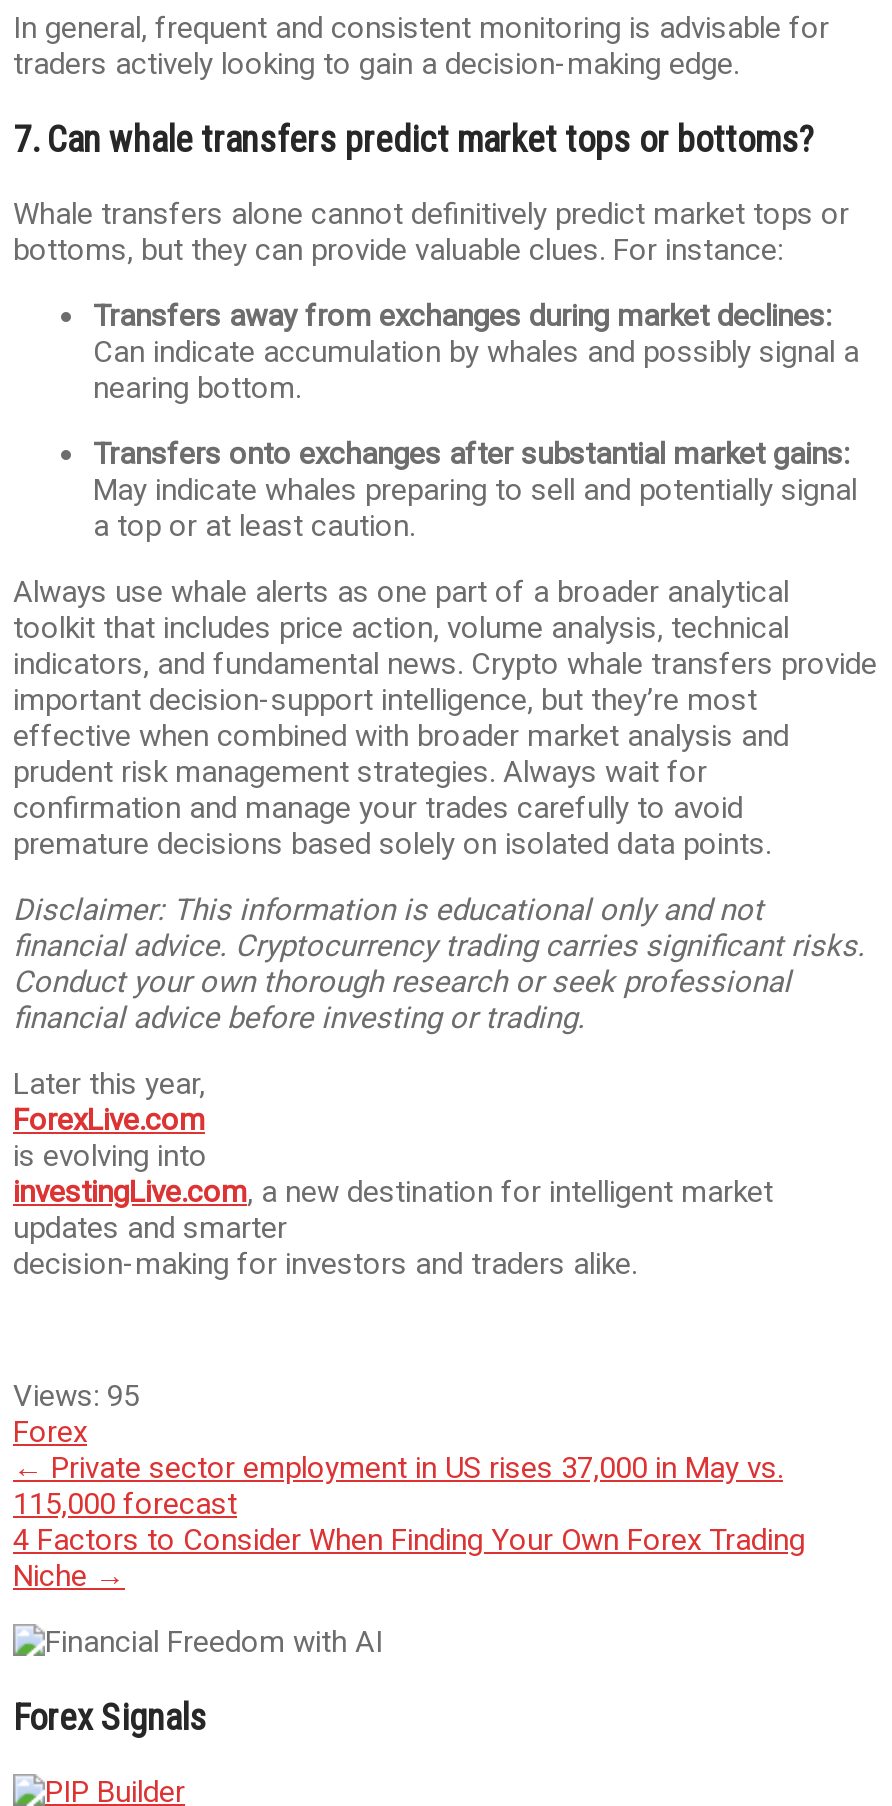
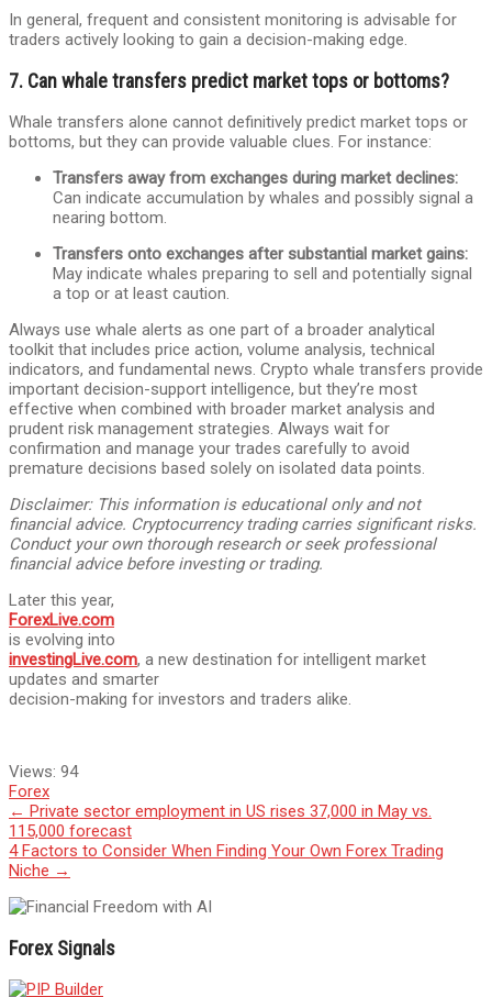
[13,1378,139,1414] Views: 95 -> [9,762,78,782] Views: 94

